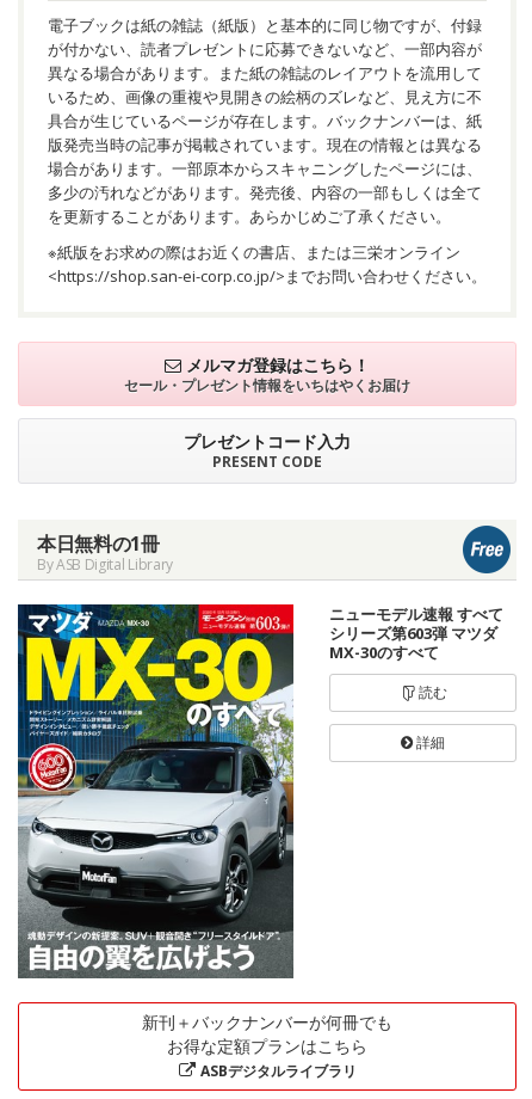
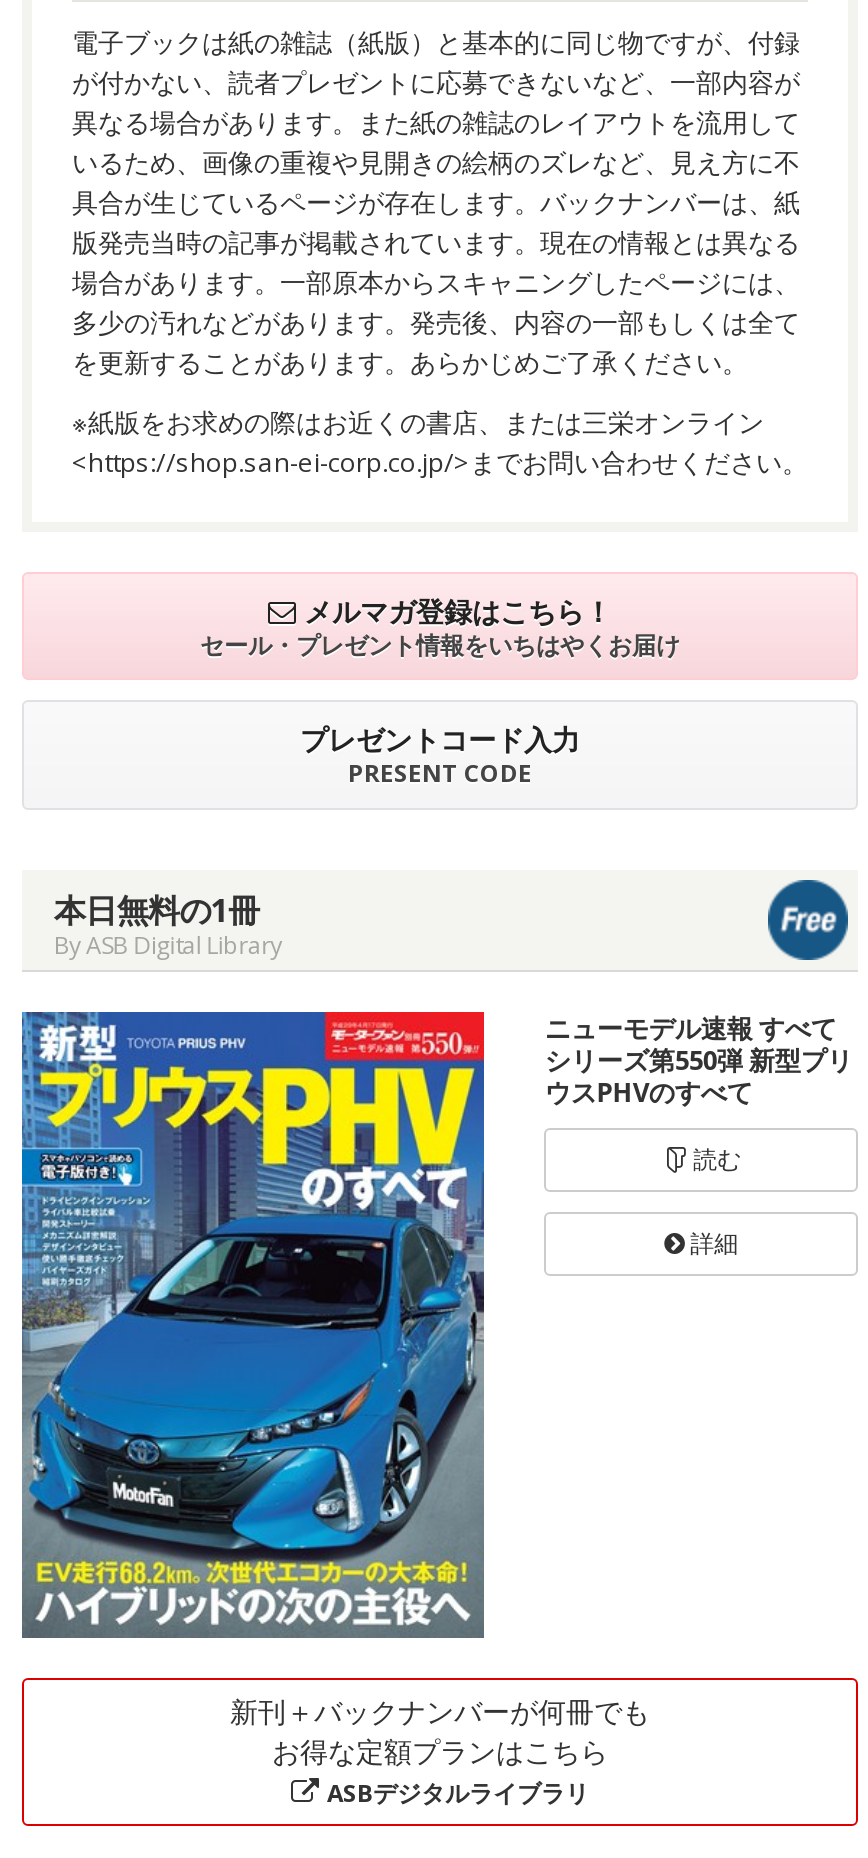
[17,603,498,976] [image] | シリーズ第603弾 マツダ | MX-30のすべて -> [20,1010,853,1632] [image] | シリーズ第550弾 新型プリ | ウスPHVのすべて

